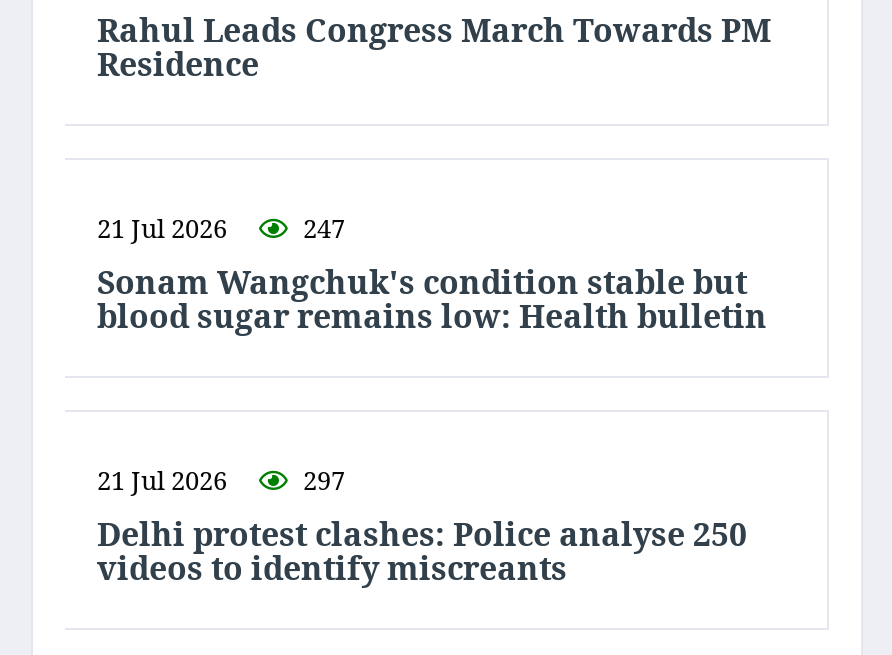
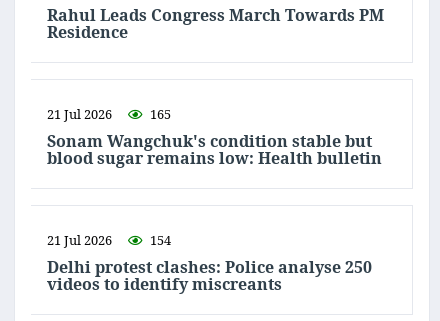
[303,210,345,246] 247 -> [150,105,171,123] 165
[303,462,345,498] 297 -> [150,231,171,249] 154

